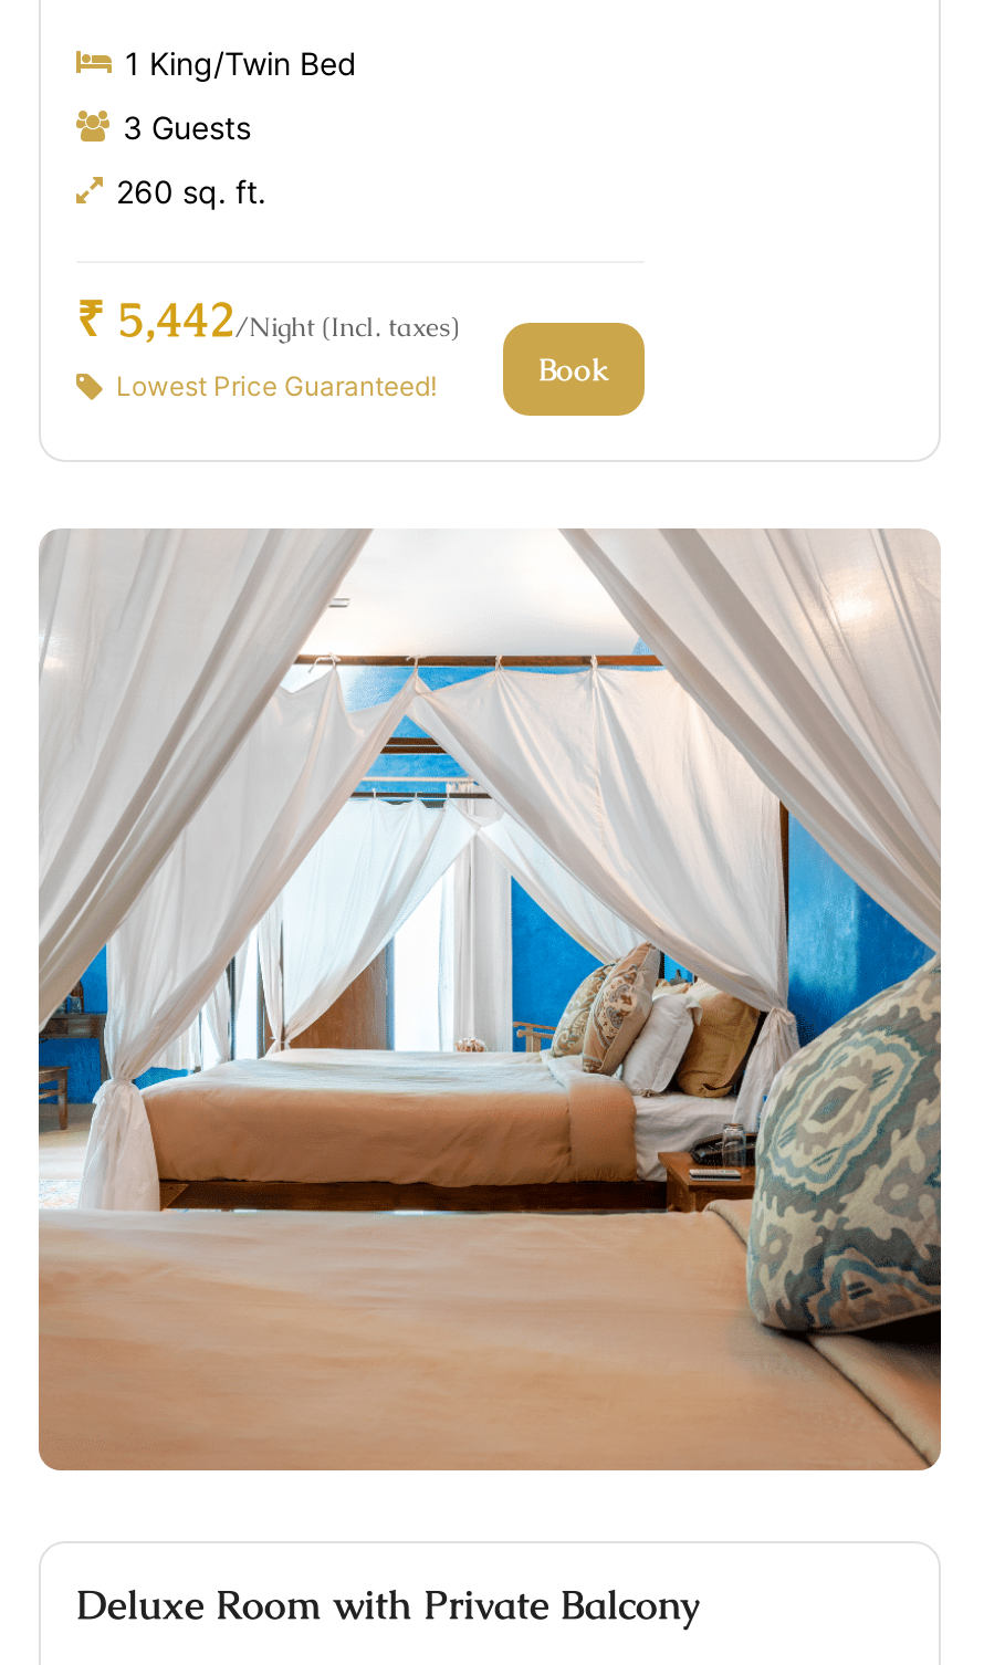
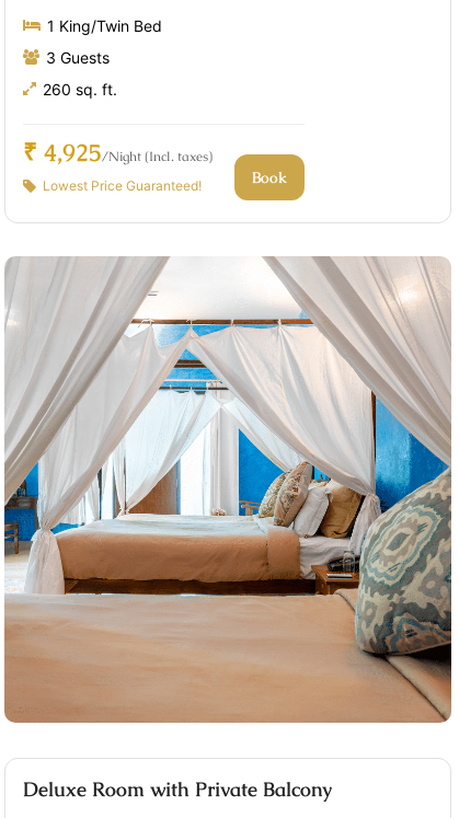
[76,288,459,352] ₹ 5,442/Night (Incl. taxes) -> [23,137,213,169] ₹ 4,925/Night (Incl. taxes)

